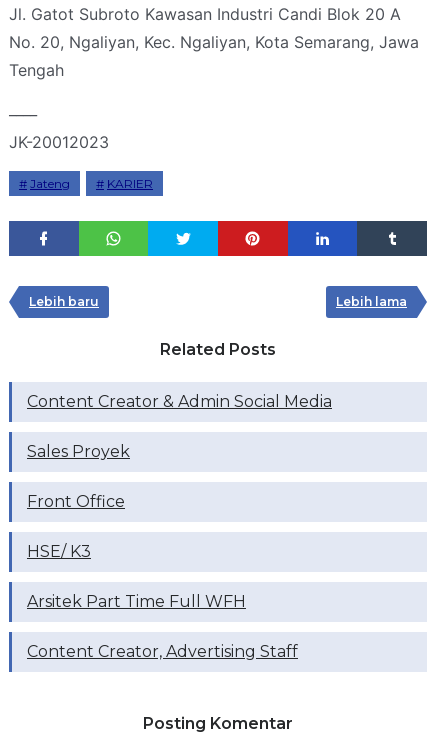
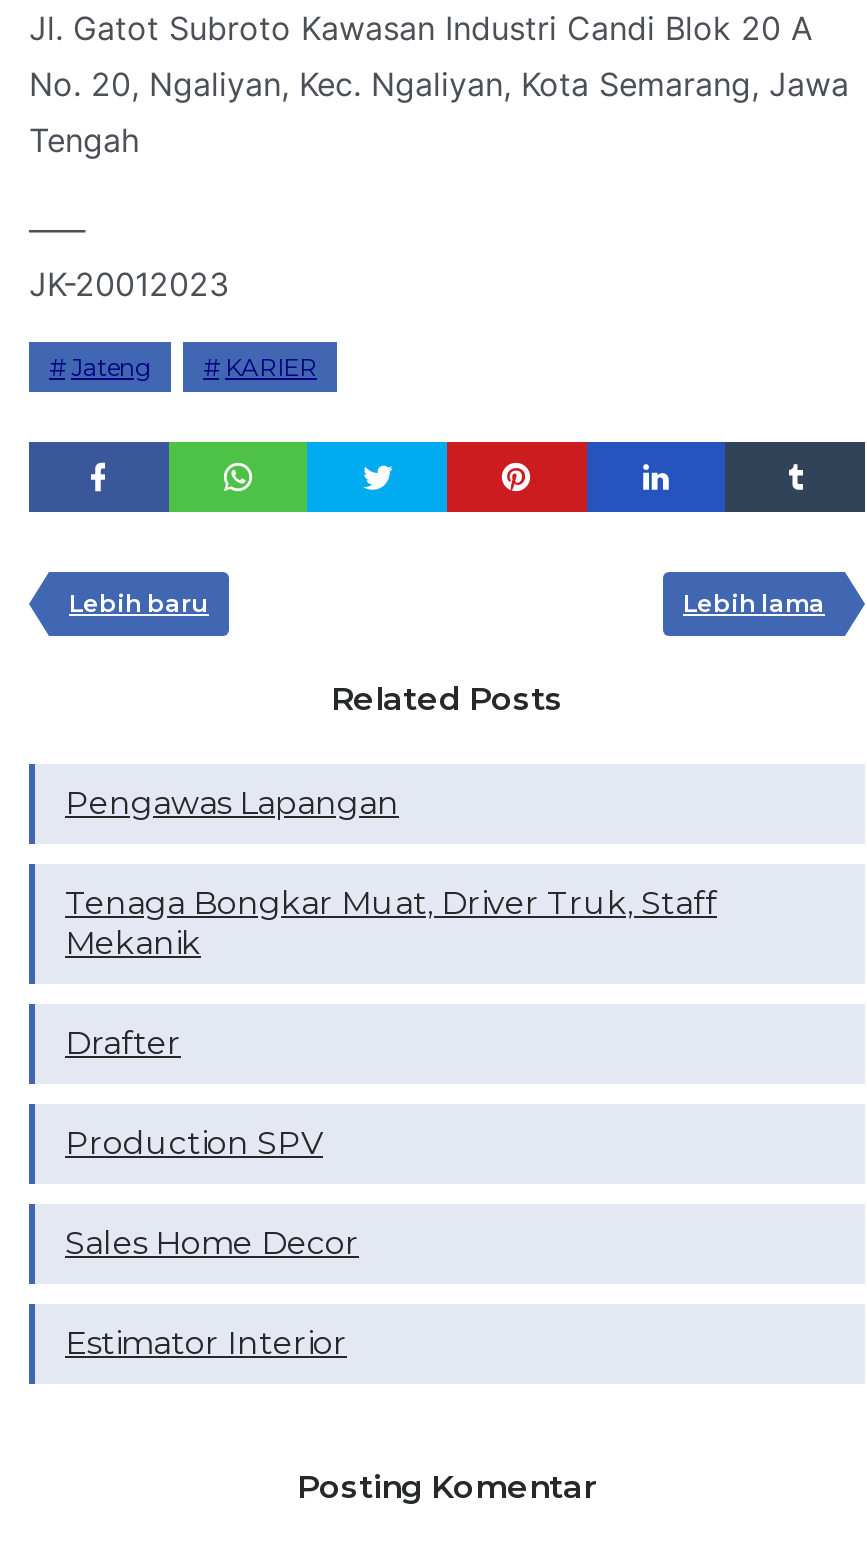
[27,392,332,411] Content Creator & Admin Social Media -> [65,784,399,822] Pengawas Lapangan
[27,442,130,461] Sales Proyek -> [65,884,717,962] Tenaga Bongkar Muat, Driver Truk, Staff | Mekanik
[27,492,125,511] Front Office -> [65,1024,181,1062] Drafter
[27,542,91,561] HSE/ K3 -> [65,1124,323,1162] Production SPV
[27,592,246,611] Arsitek Part Time Full WFH -> [65,1224,359,1262] Sales Home Decor
[27,642,298,661] Content Creator, Advertising Staff -> [65,1324,347,1362] Estimator Interior

